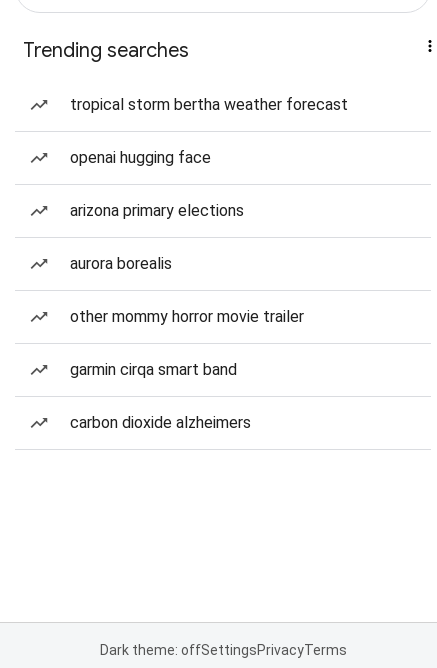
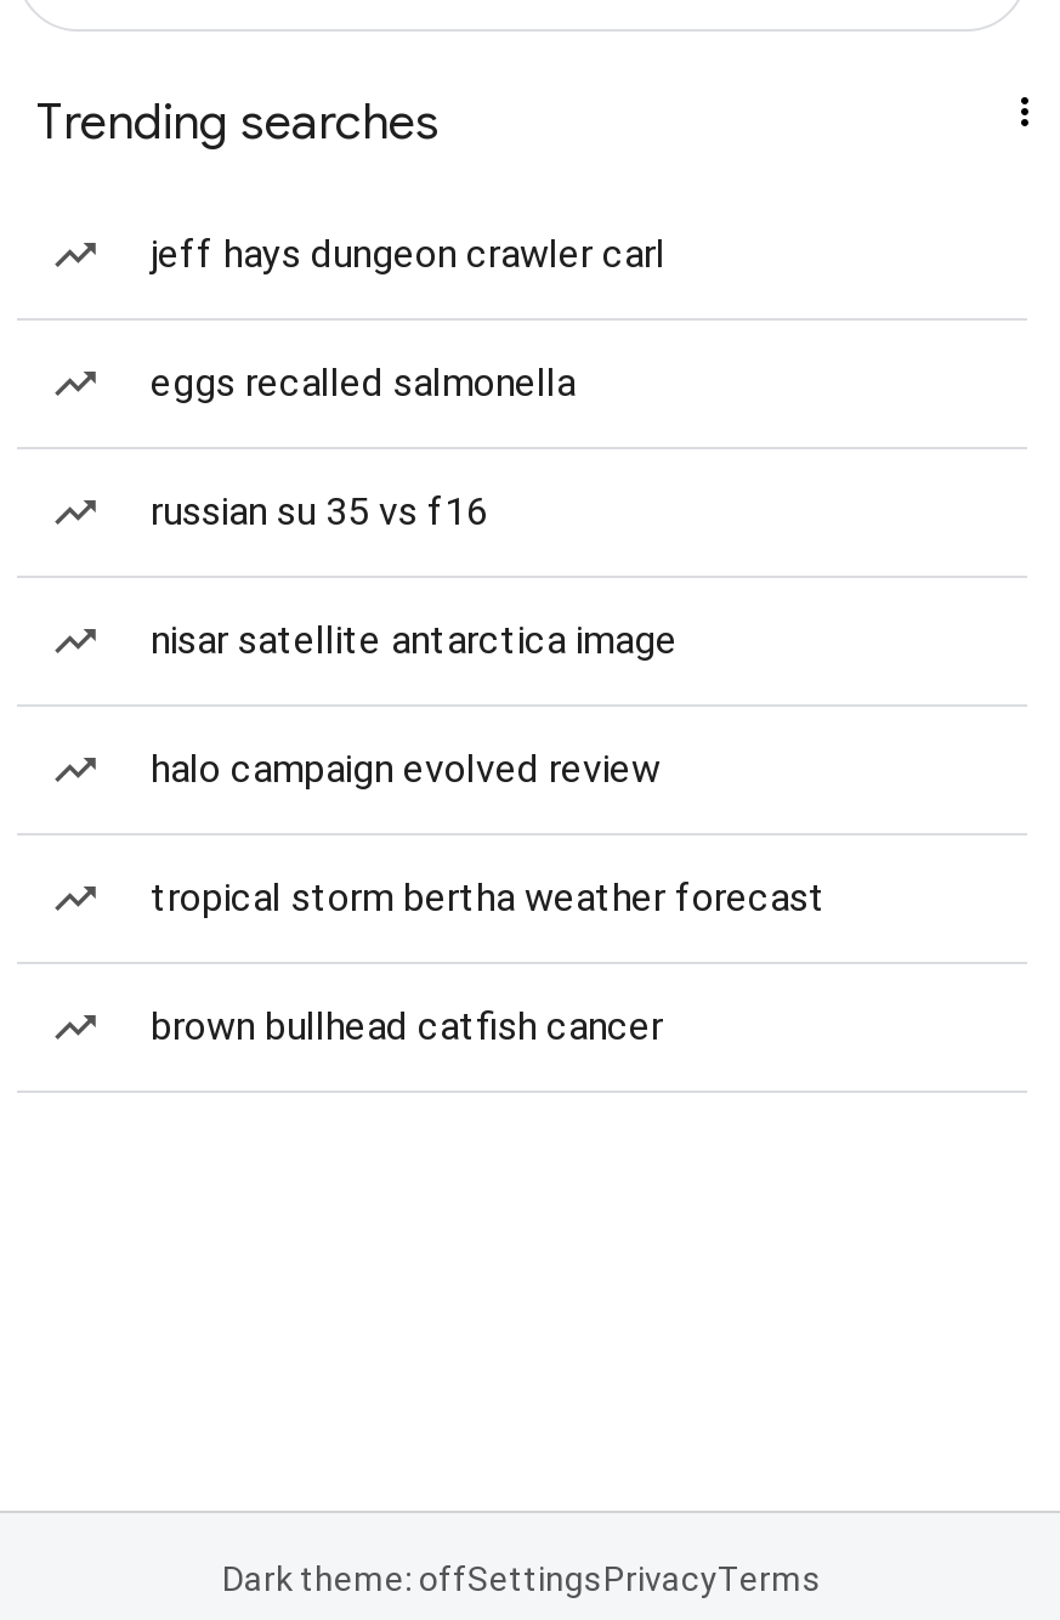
none -> [151,231,678,792] jeff hays dungeon crawler carl | eggs recalled salmonella | russian su 35 vs f16 | nisar satellite antarctica image | halo campaign evolved review
moved [70,95,348,114] -> [151,874,826,921]: tropical storm bertha weather forecast
[70,148,304,432] openai hugging face | arizona primary elections | aurora borealis | other mommy horror movie trailer | garmin cirqa smart band | carbon dioxide alzheimers -> [151,1003,663,1049] brown bullhead catfish cancer

